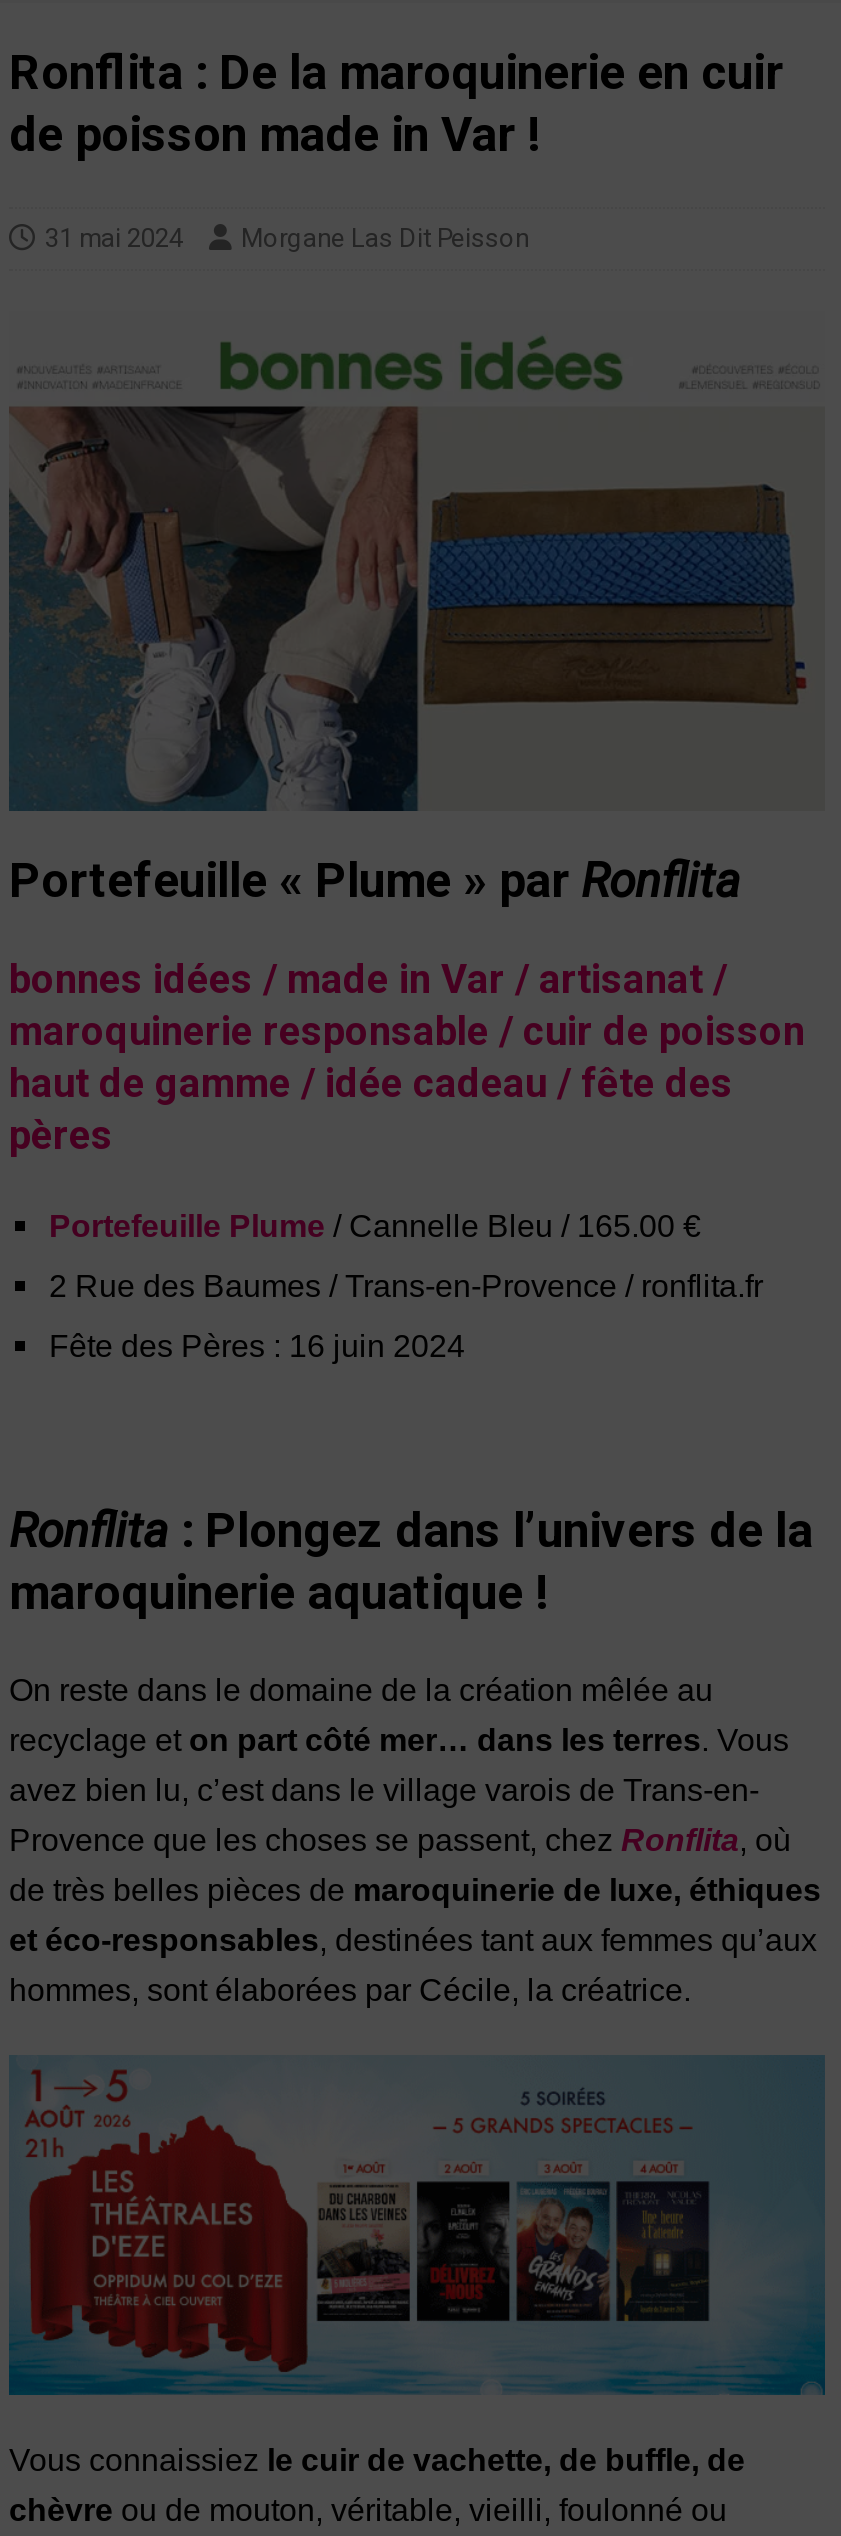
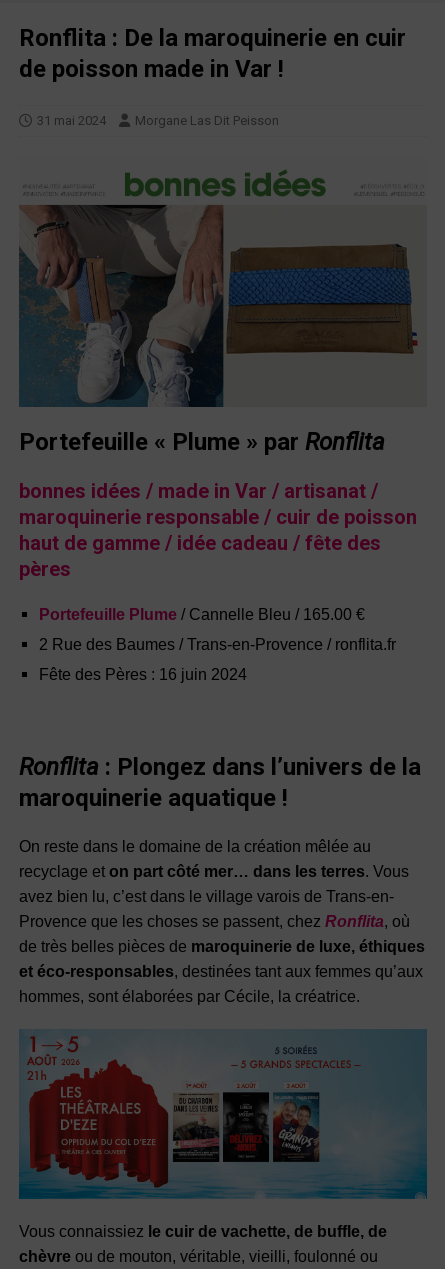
[521,2160,711,2324] [image] -> none

